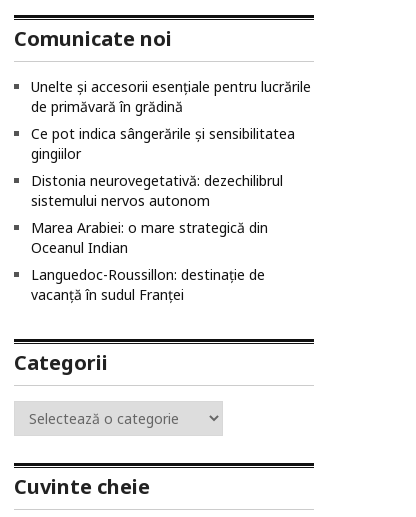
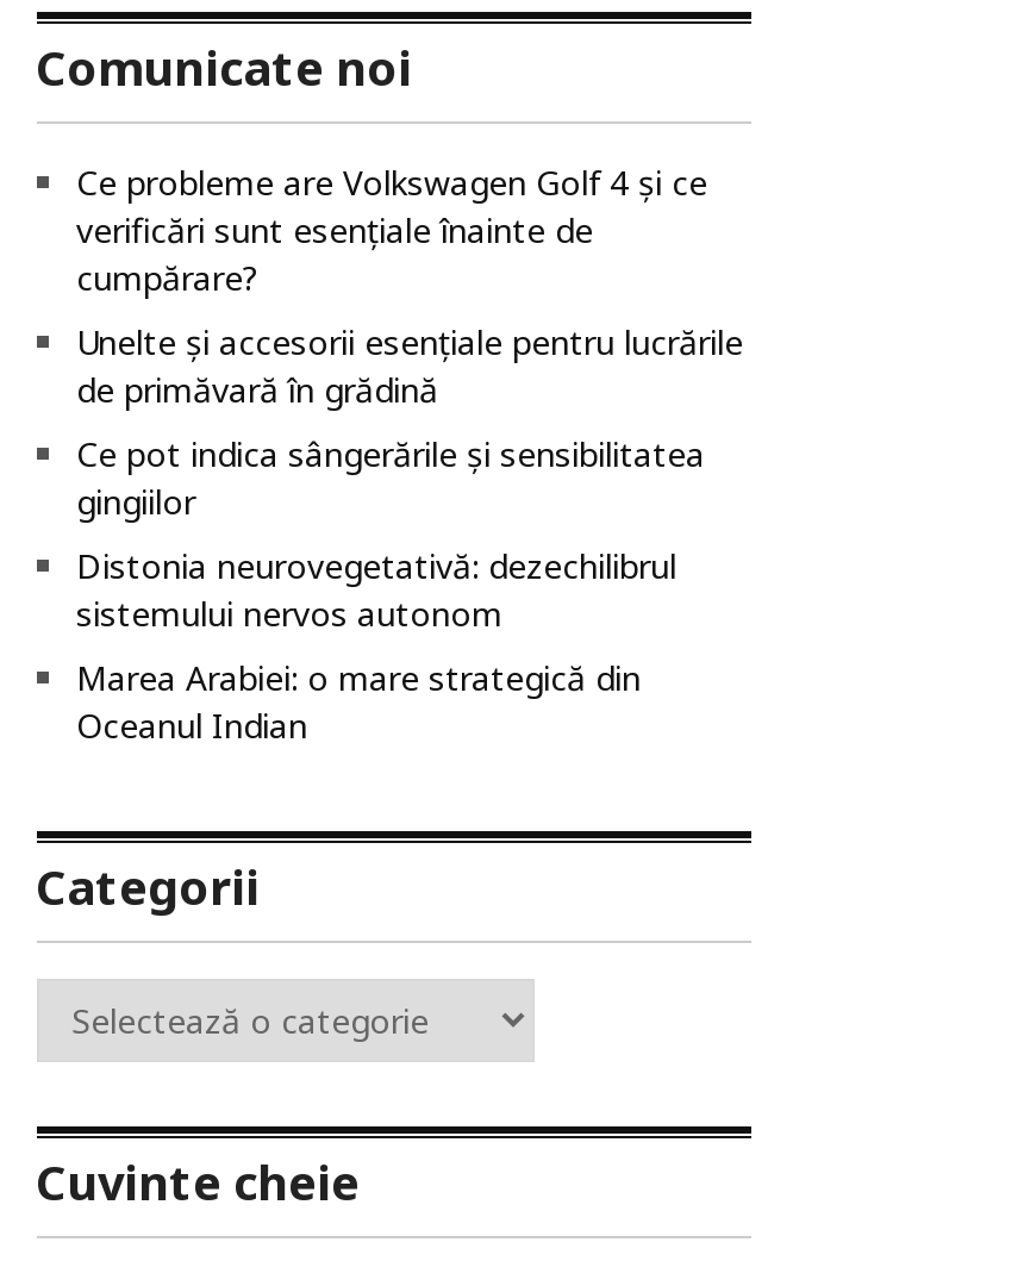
none -> [76,160,707,300] Ce probleme are Volkswagen Golf 4 și ce | verificări sunt esențiale înainte de | cumpărare?
moved [30,77,310,257] -> [76,319,743,748]: Unelte și accesorii esențiale pentru lucrările | de primăvară în grădină | Ce pot indica sângerările și sensibilitatea | gingiilor | Distonia neurovegetativă: dezechilibrul | sistemului nervos autonom | Marea Arabiei: o mare strategică din | Oceanul Indian
[30,265,264,304] Languedoc-Roussillon: destinație de | vacanță în sudul Franței -> none

